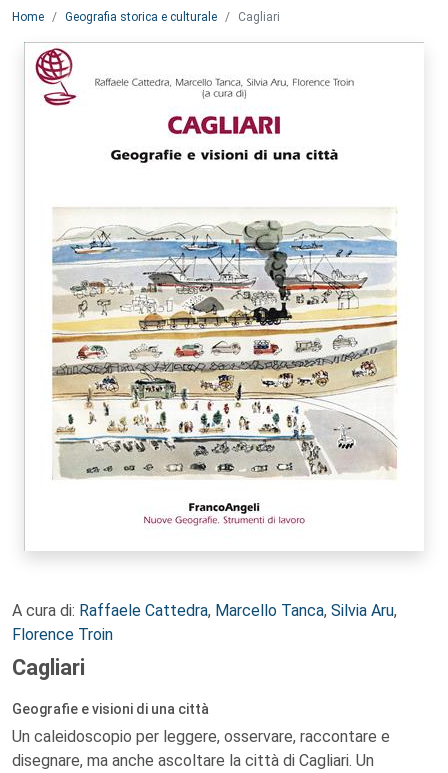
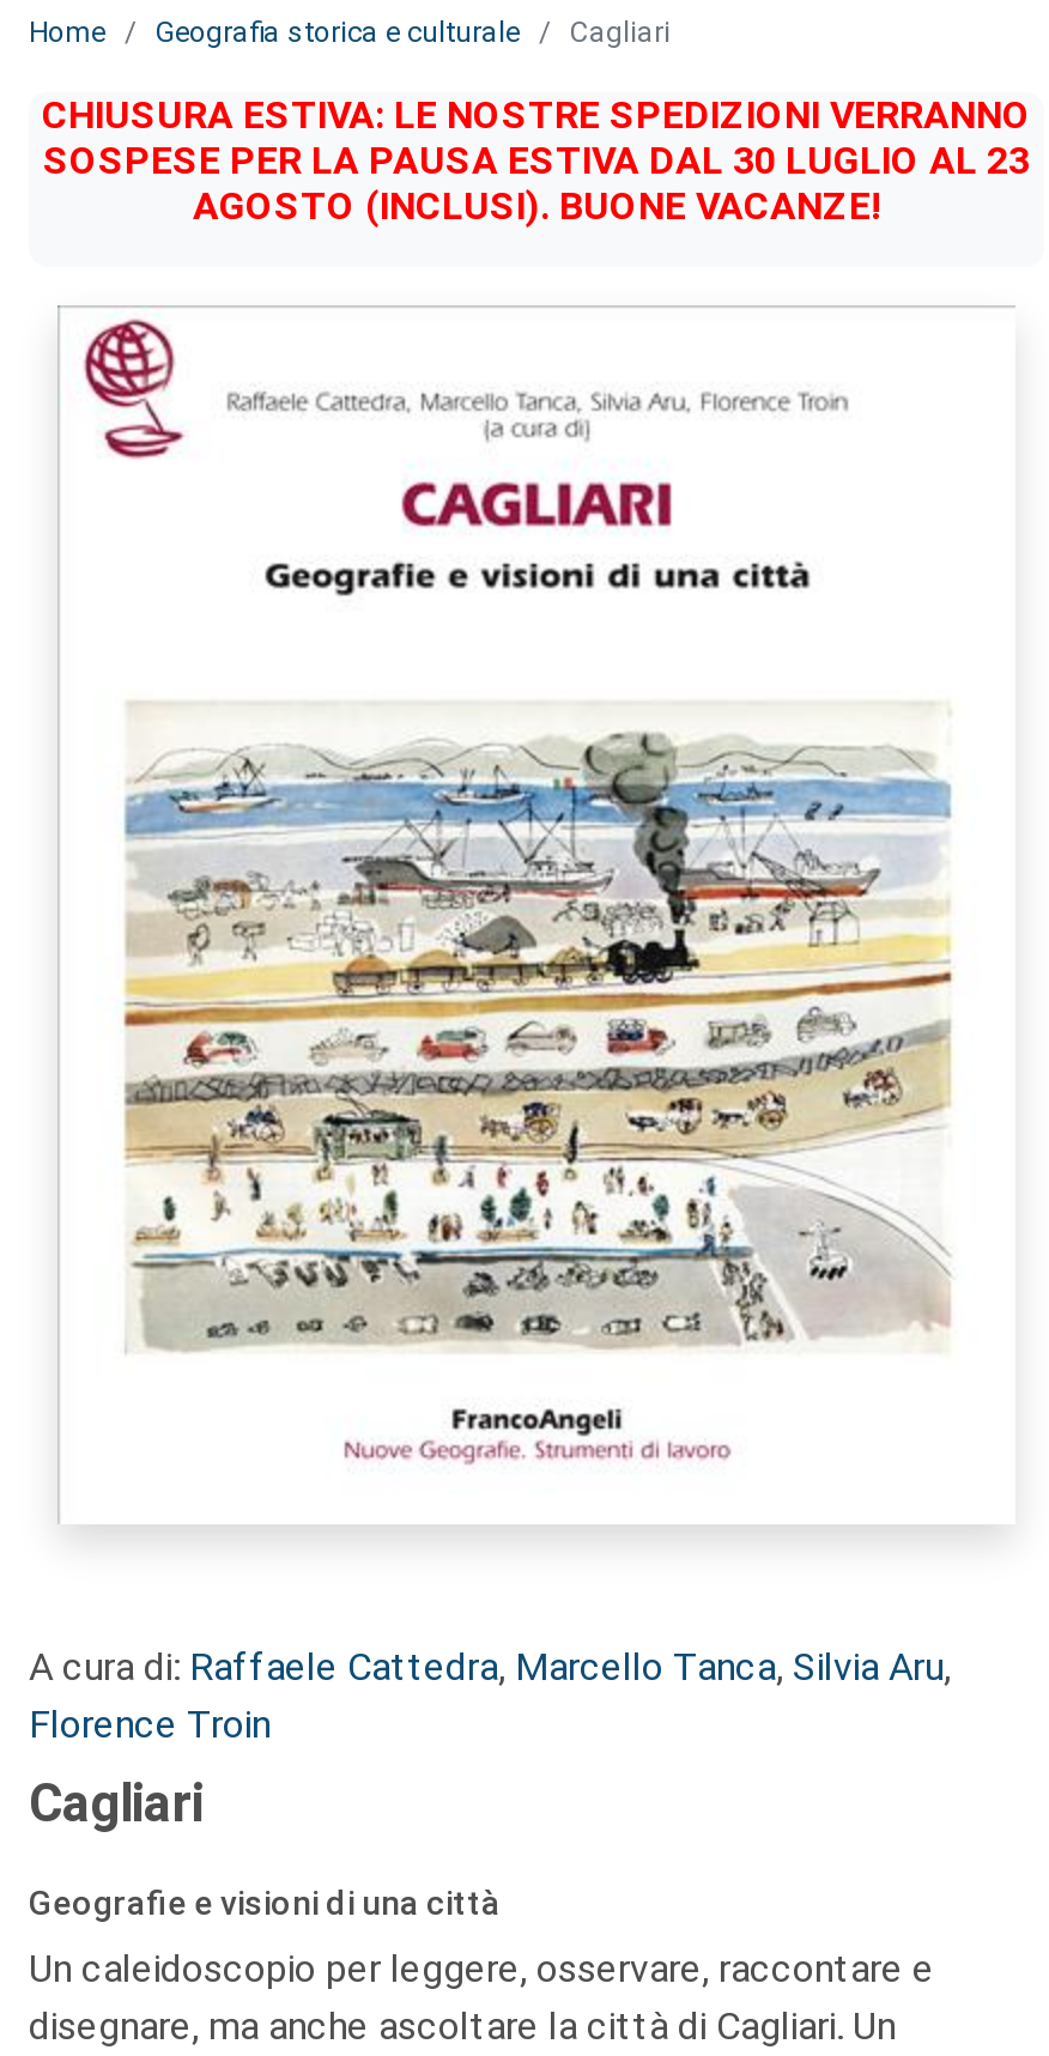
none -> [42,92,1031,229] CHIUSURA ESTIVA: LE NOSTRE SPEDIZIONI VERRANNO | SOSPESE PER LA PAUSA ESTIVA DAL 30 LUGLIO AL 23 | AGOSTO (INCLUSI). BUONE VACANZE!

